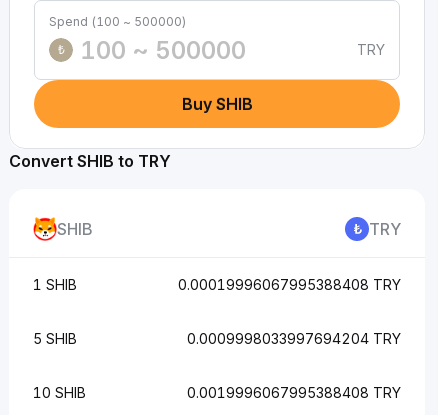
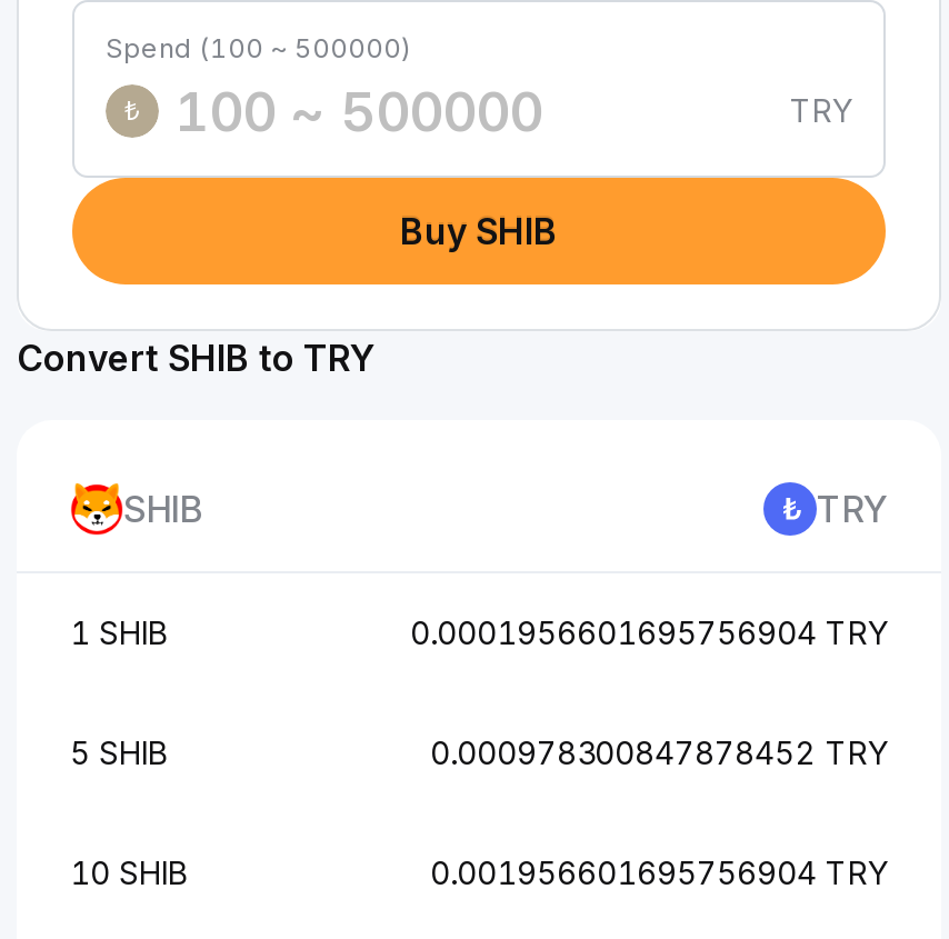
[178,276,401,293] 0.00019996067995388408 TRY -> [410,613,888,651] 0.0001956601695756904 TRY
[187,330,401,347] 0.0009998033997694204 TRY -> [430,733,888,771] 0.000978300847878452 TRY
[187,384,401,401] 0.0019996067995388408 TRY -> [430,853,888,891] 0.001956601695756904 TRY

